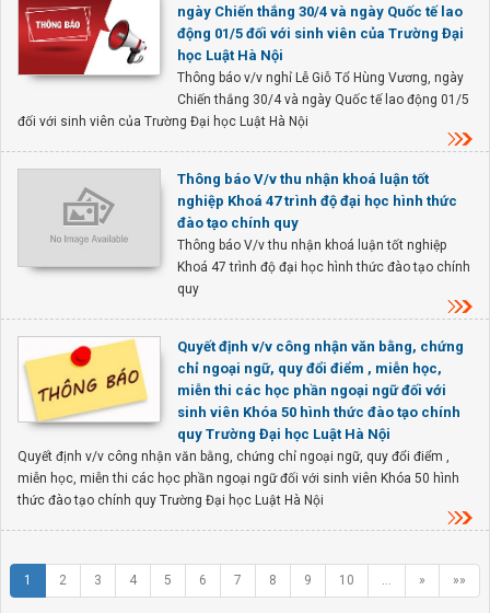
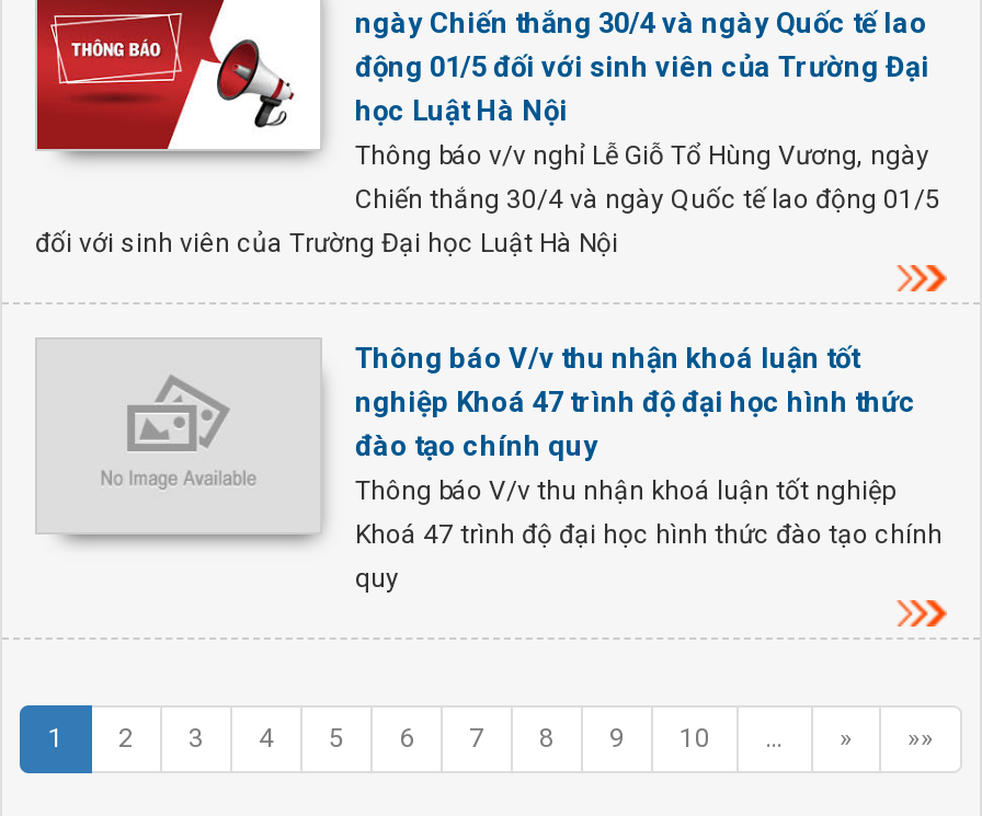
[17,338,464,508] [image] | Quyết định v/v công nhận văn bằng, chứng | chỉ ngoại ngữ, quy đổi điểm , miễn học, | miễn thi các học phần ngoại ngữ đối với | sinh viên Khóa 50 hình thức đào tạo chính | quy Trường Đại học Luật Hà Nội | Quyết định v/v công nhận văn bằng, chứng chỉ ngoại ngữ, quy đổi điểm , | miễn học, miễn thi các học phần ngoại ngữ đối với sinh viên Khóa 50 hình | thức đào tạo chính quy Trường Đại học Luật Hà Nội -> none

